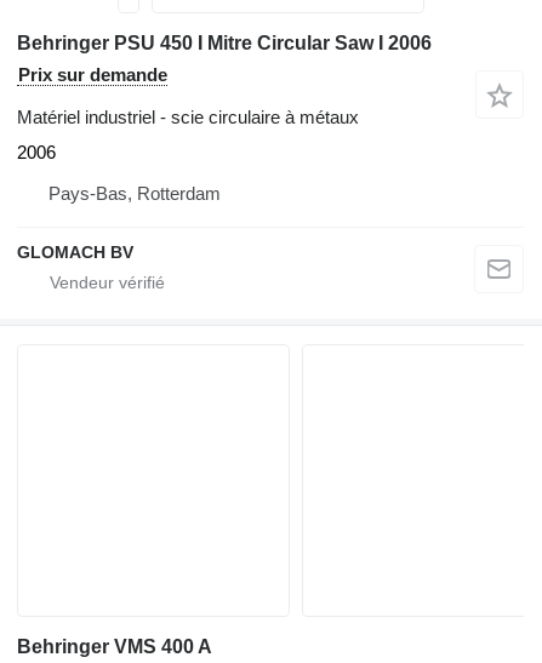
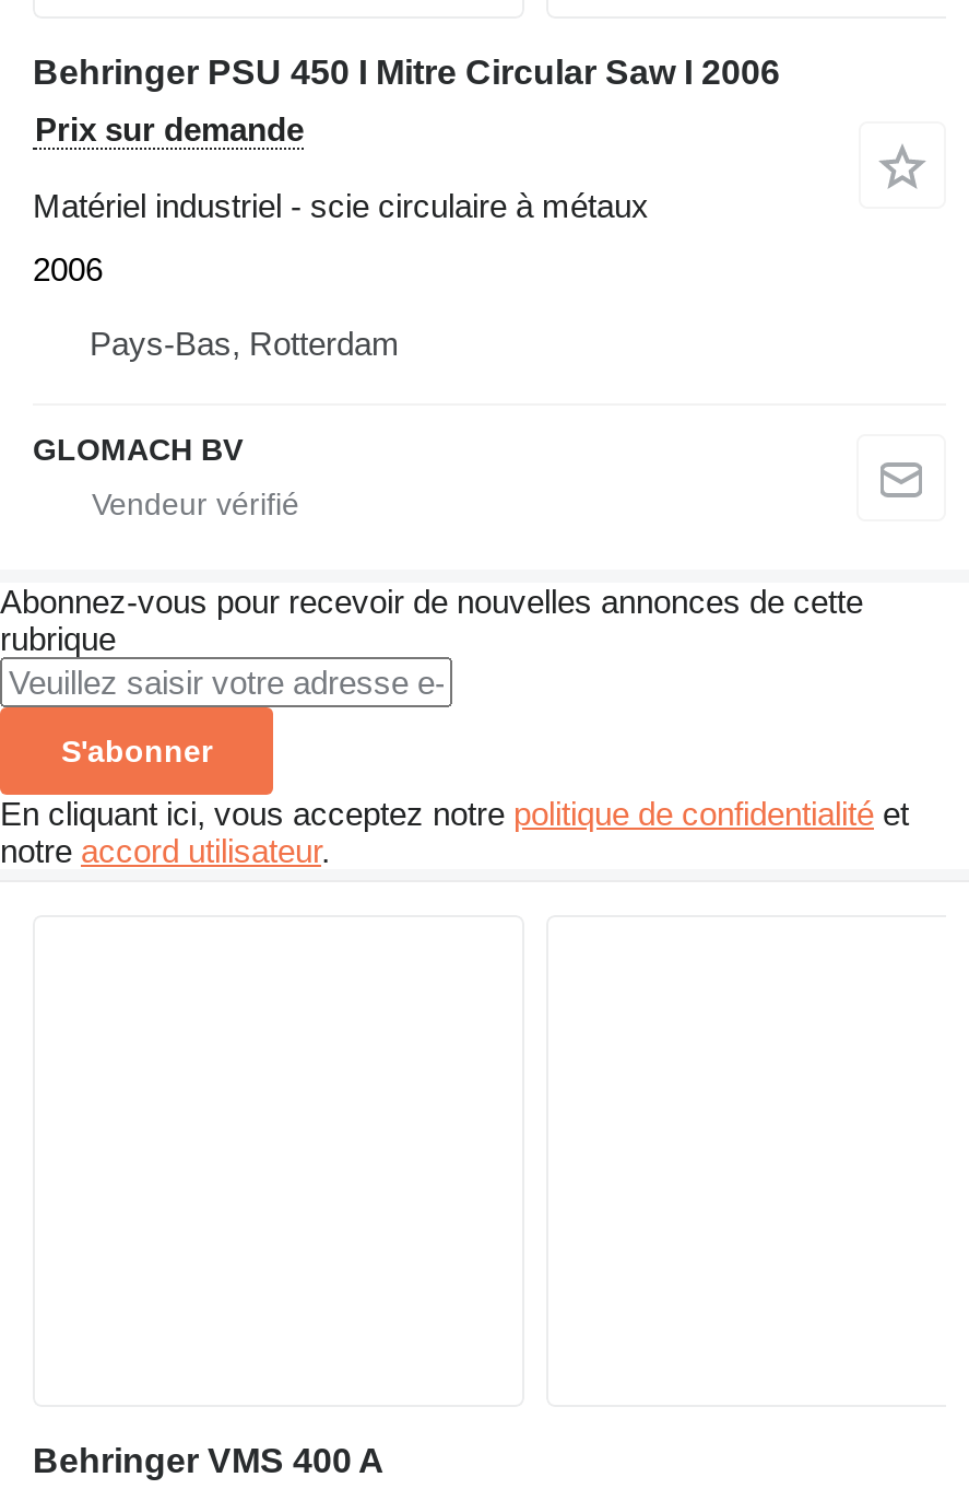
none -> [0,582,909,868] [image] | Abonnez-vous pour recevoir de nouvelles annonces de cette | rubrique | S'abonner | En cliquant ici, vous acceptez notre politique de confidentialité et | notre accord utilisateur.

